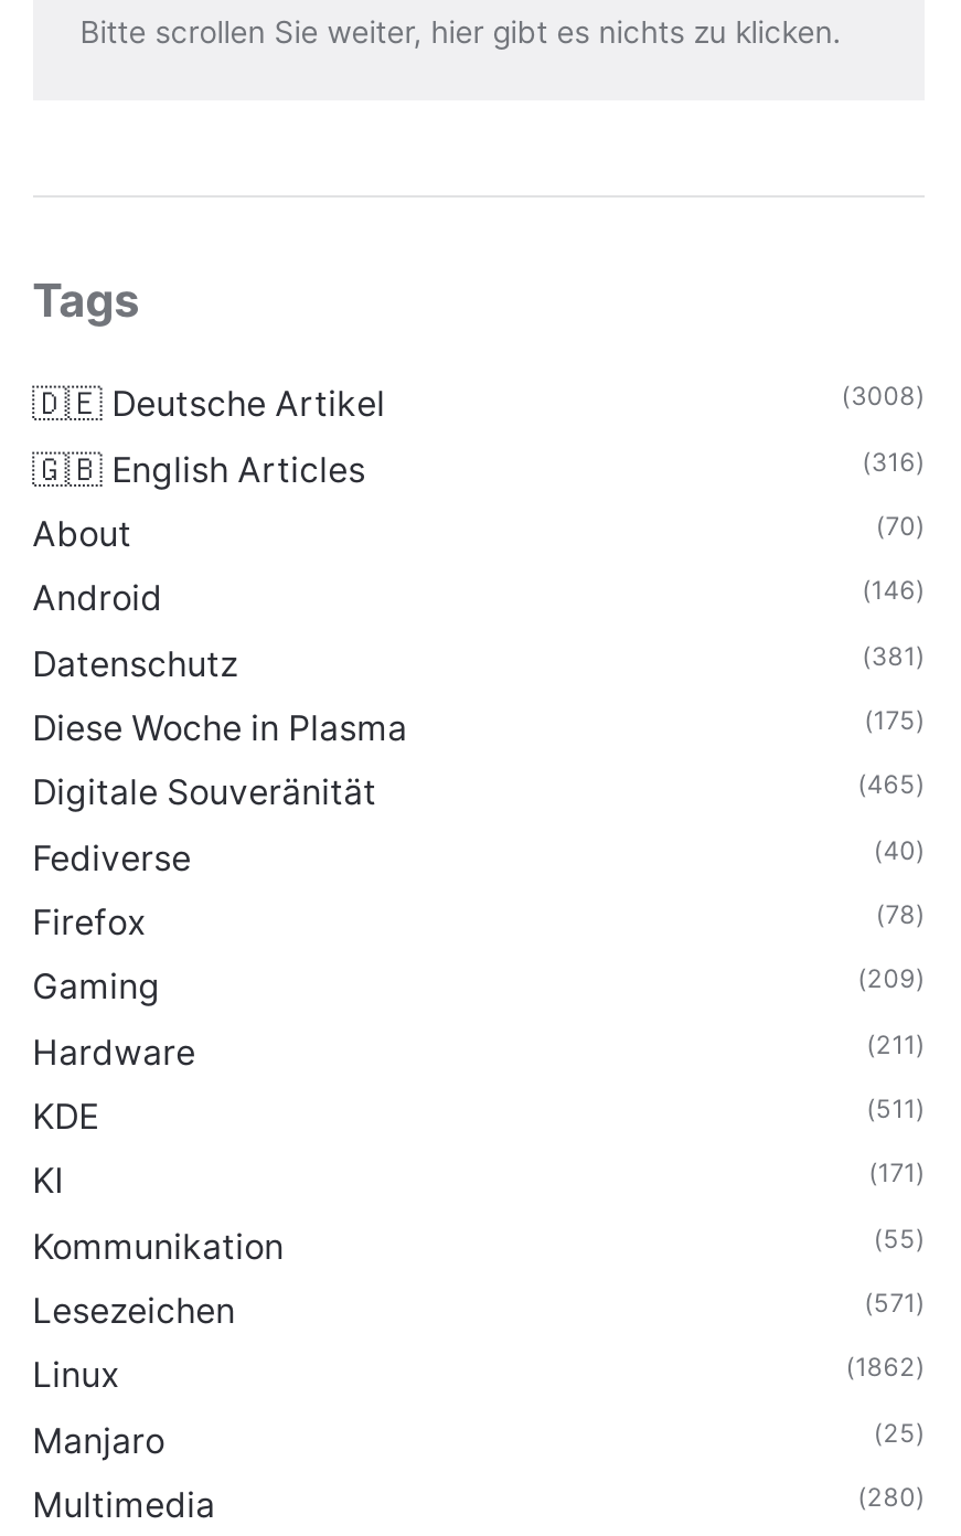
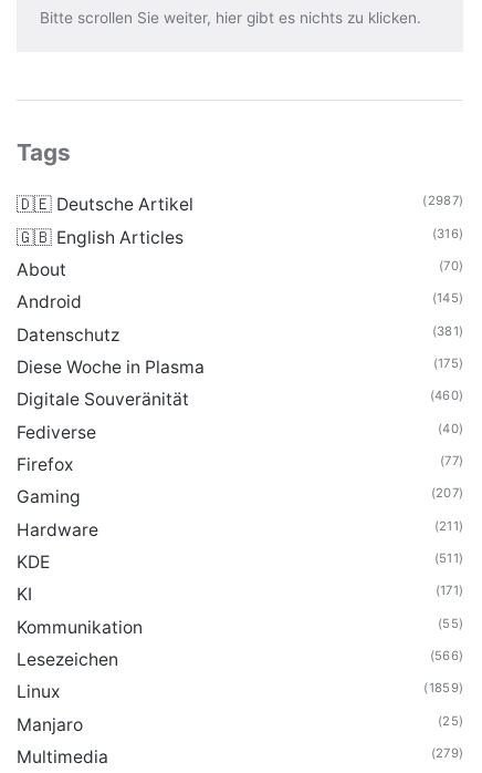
[841,382,925,412] (3008) -> [423,193,464,209] (2987)
[862,576,925,607] (146) -> [432,291,464,306] (145)
[858,770,925,801] (465) -> [430,388,464,404] (460)
[876,900,925,930] (78) -> [440,453,464,469] (77)
[858,964,925,995] (209) -> [431,486,464,501] (207)
[864,1288,925,1319] (571) -> [430,648,464,663] (566)
[846,1353,925,1384] (1862) -> [424,680,464,696] (1859)
[858,1482,925,1513] (280) -> [431,745,464,761] (279)

